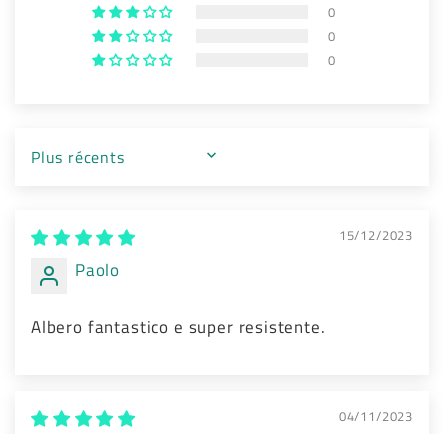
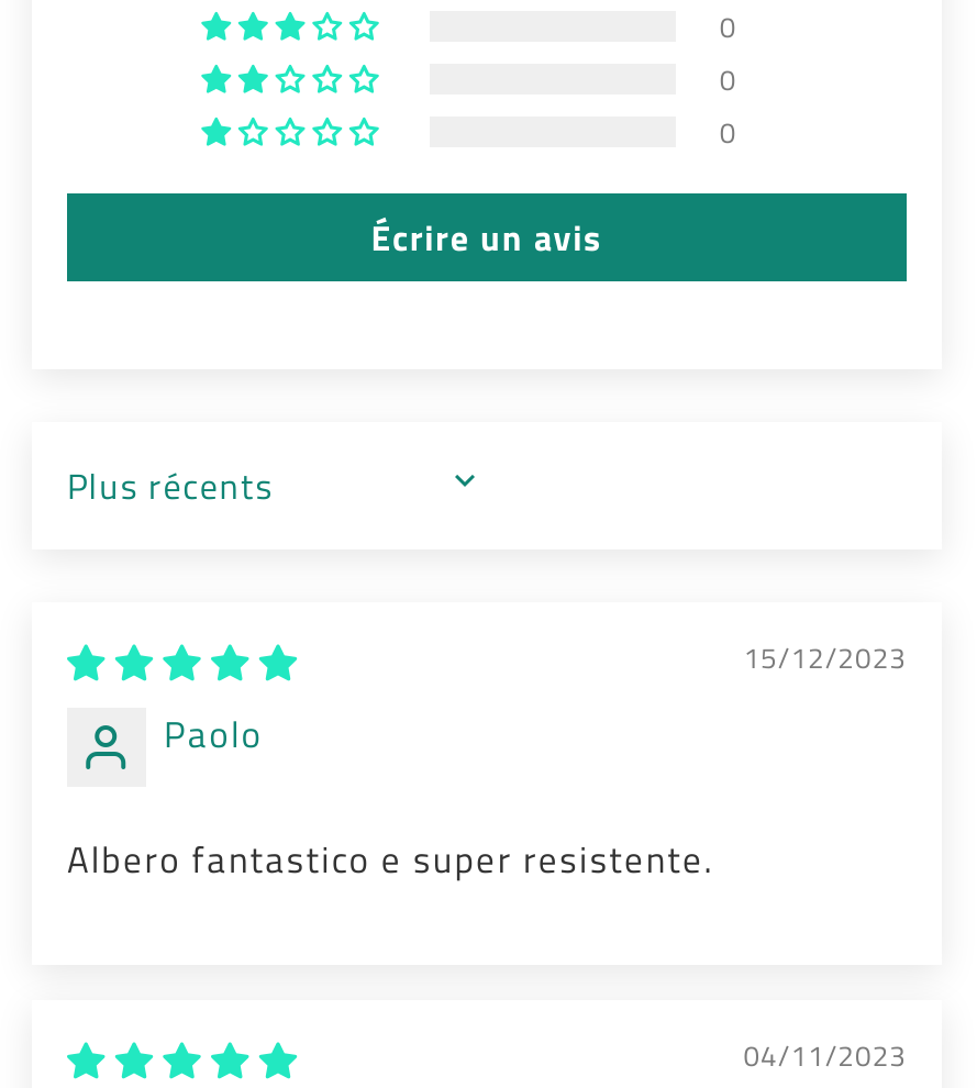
none -> [371,210,603,263] Écrire un avis

